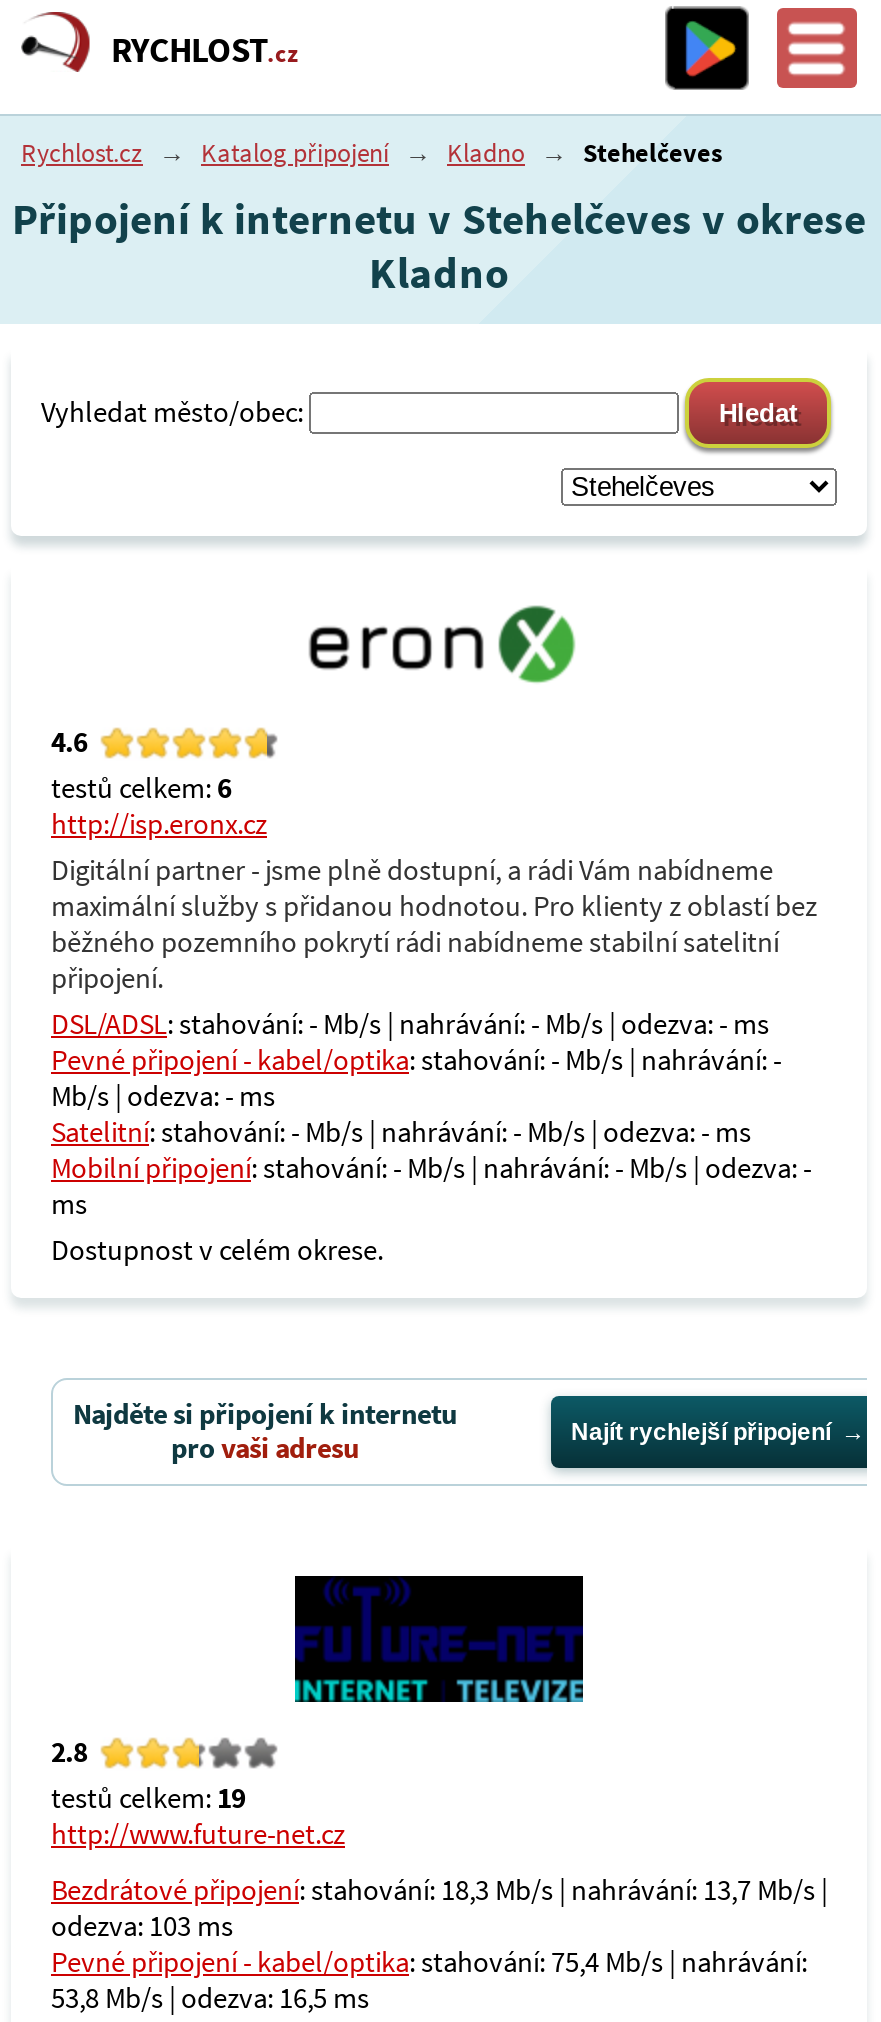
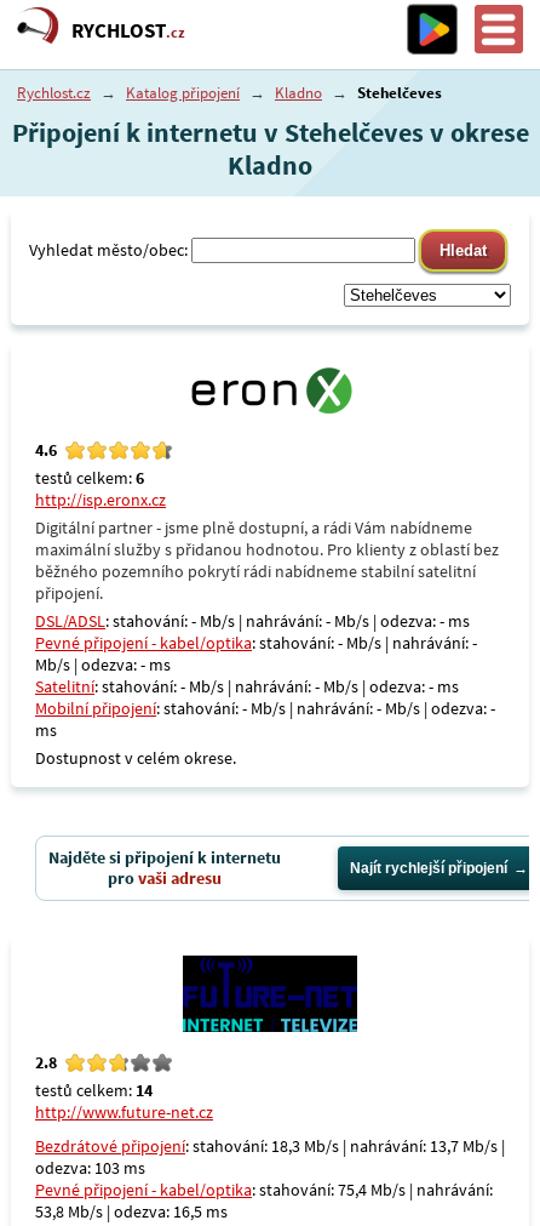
[51,1780,245,1816] testů celkem: 19 -> [35,1079,153,1101] testů celkem: 14

